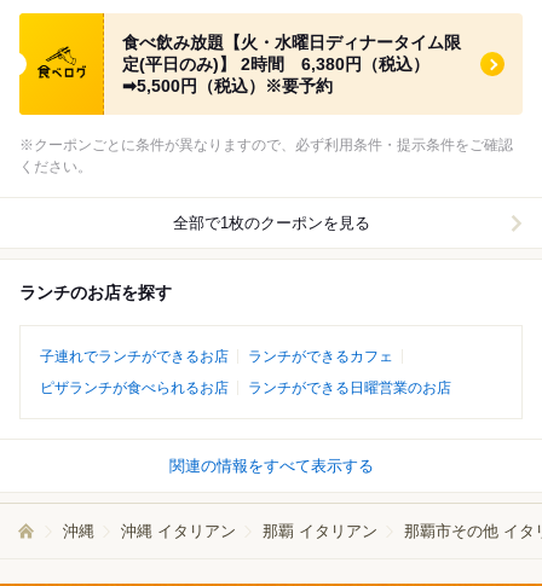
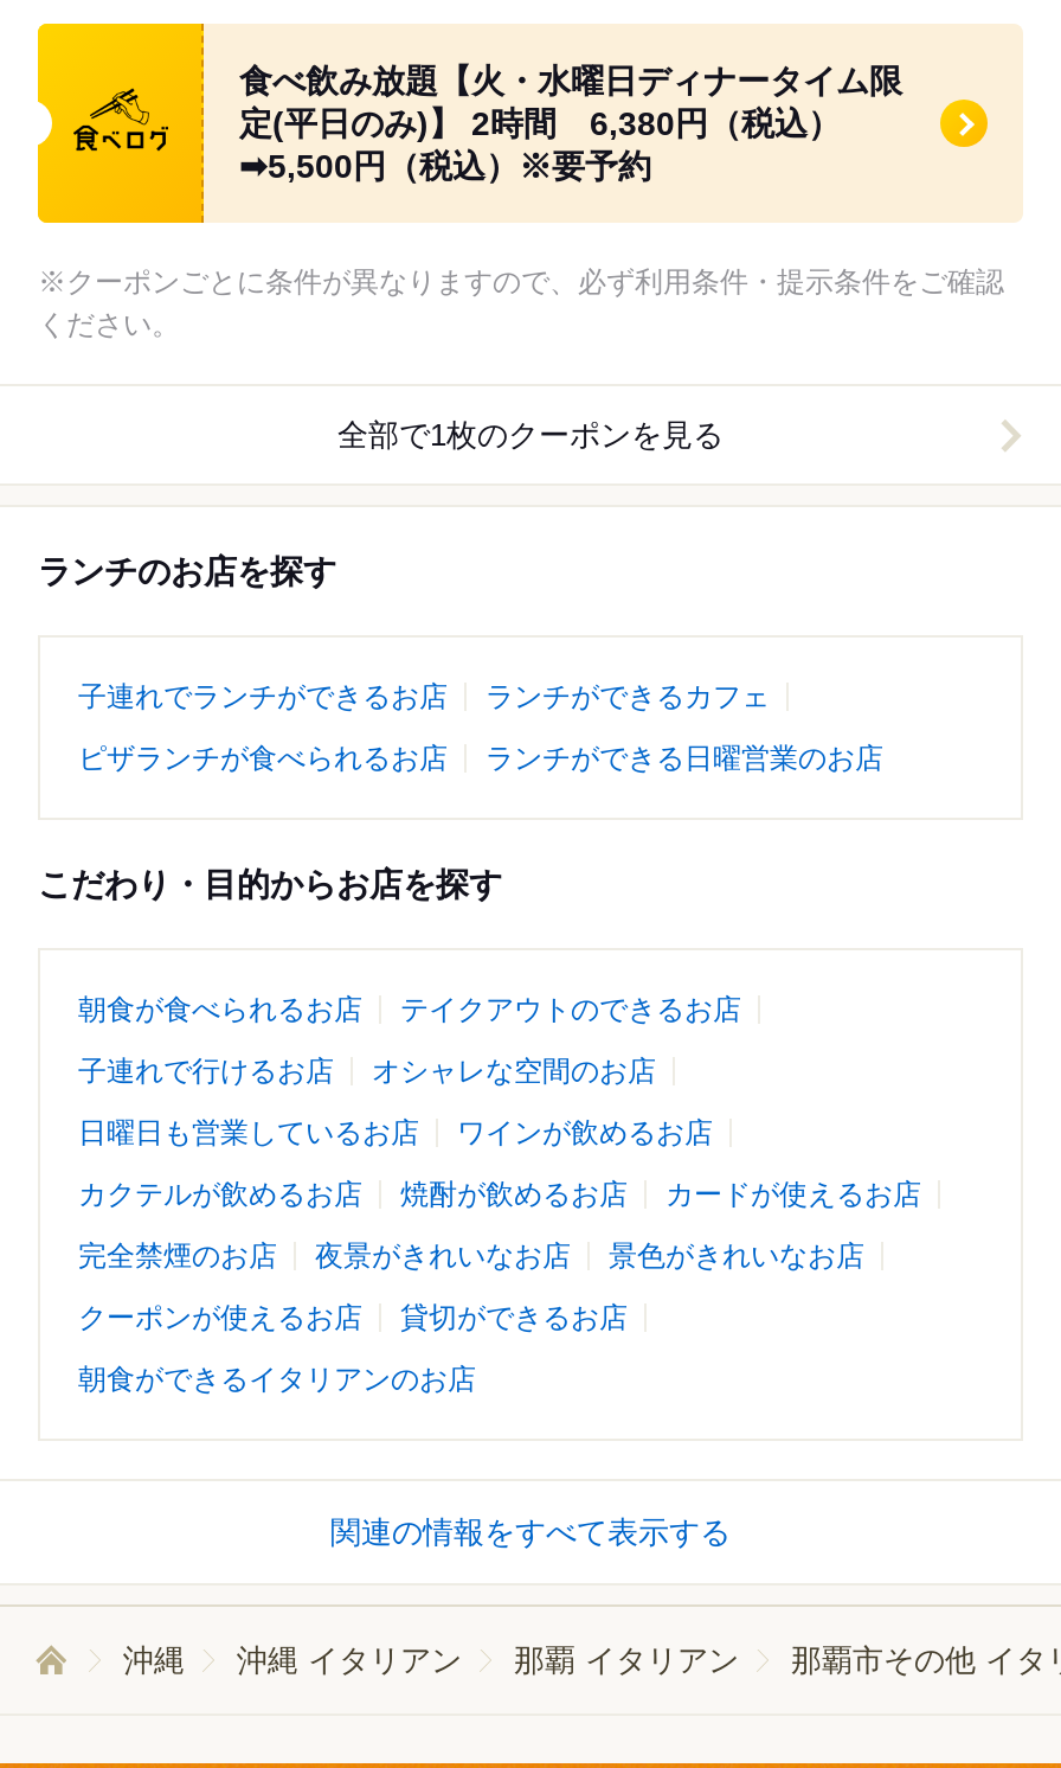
none -> [38,865,921,1396] こだわり・目的からお店を探す | 朝食が食べられるお店 | テイクアウトのできるお店 | 子連れで行けるお店 | オシャレな空間のお店 | 日曜日も営業しているお店 | ワインが飲めるお店 | カクテルが飲めるお店 | 焼酎が飲めるお店 | カードが使えるお店 | 完全禁煙のお店 | 夜景がきれいなお店 | 景色がきれいなお店 | クーポンが使えるお店 | 貸切ができるお店 | 朝食ができるイタリアンのお店

